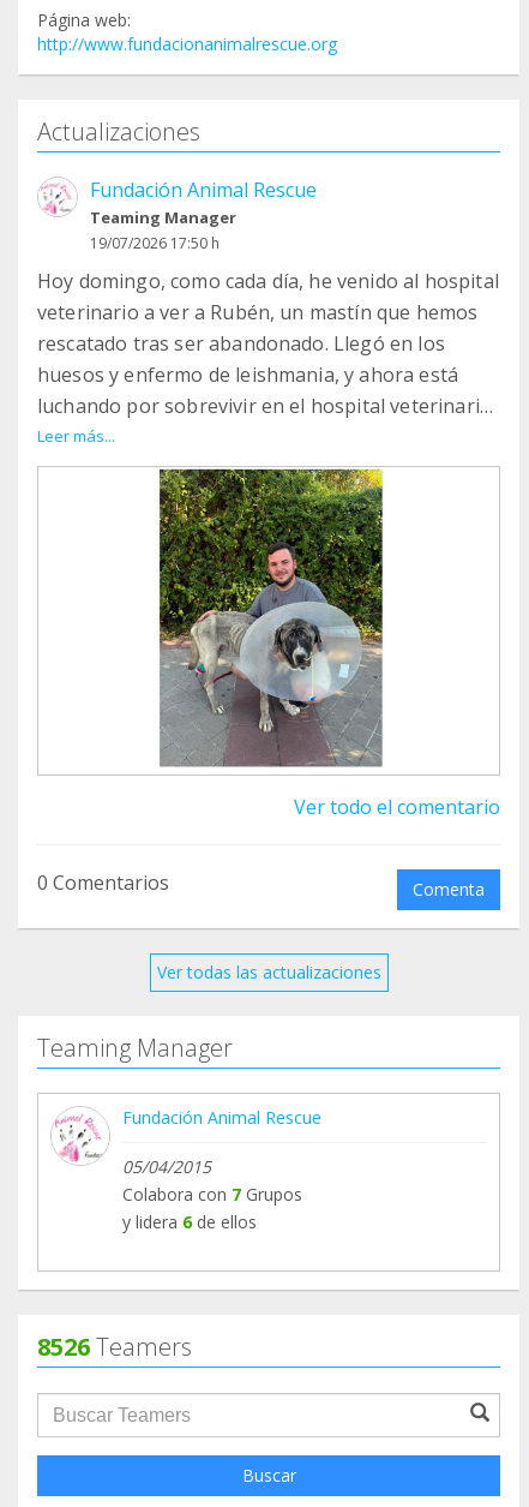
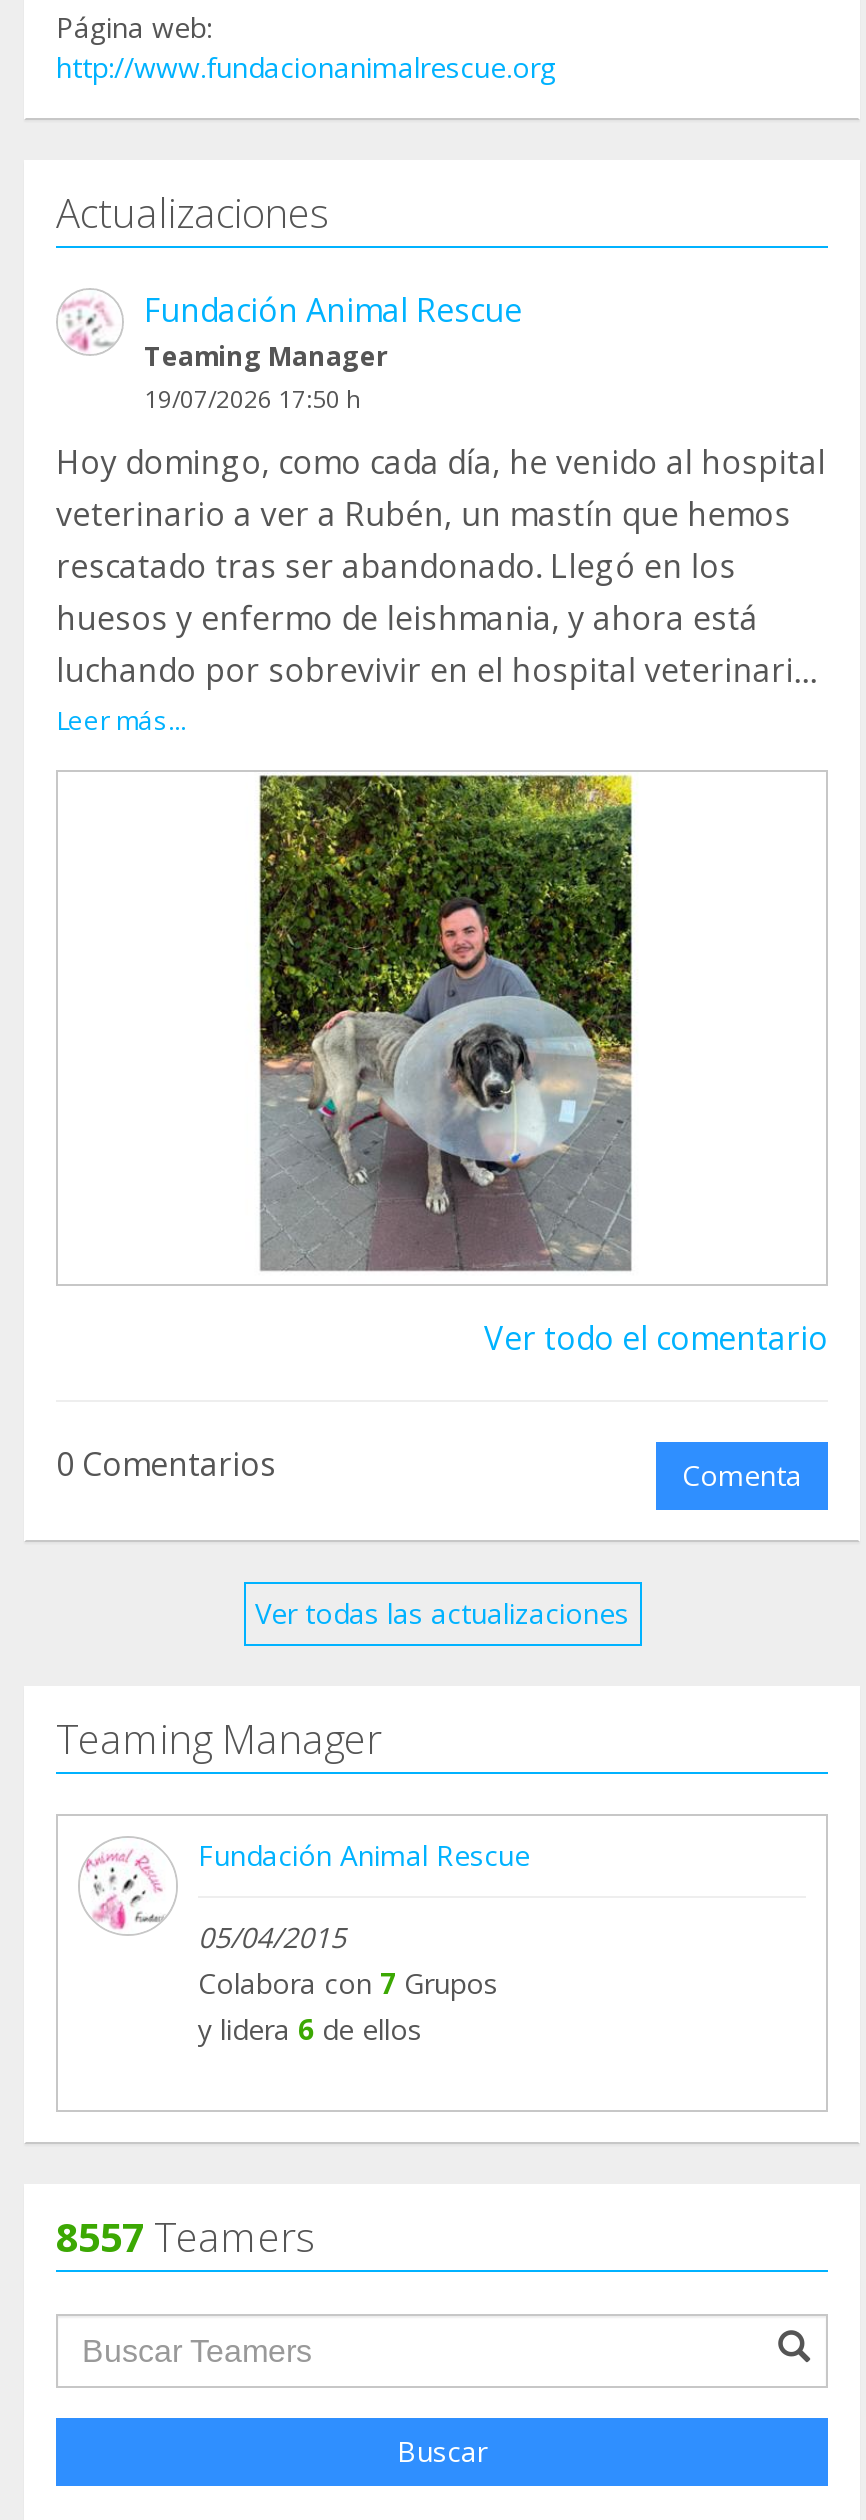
[37,1331,192,1363] 8526 Teamers -> [56,2211,314,2265] 8557 Teamers

